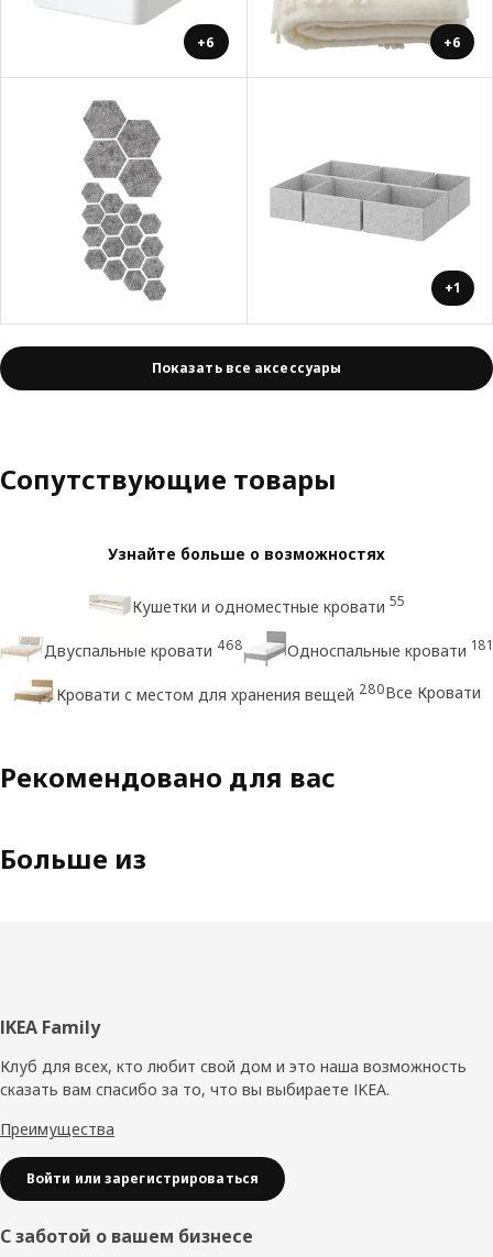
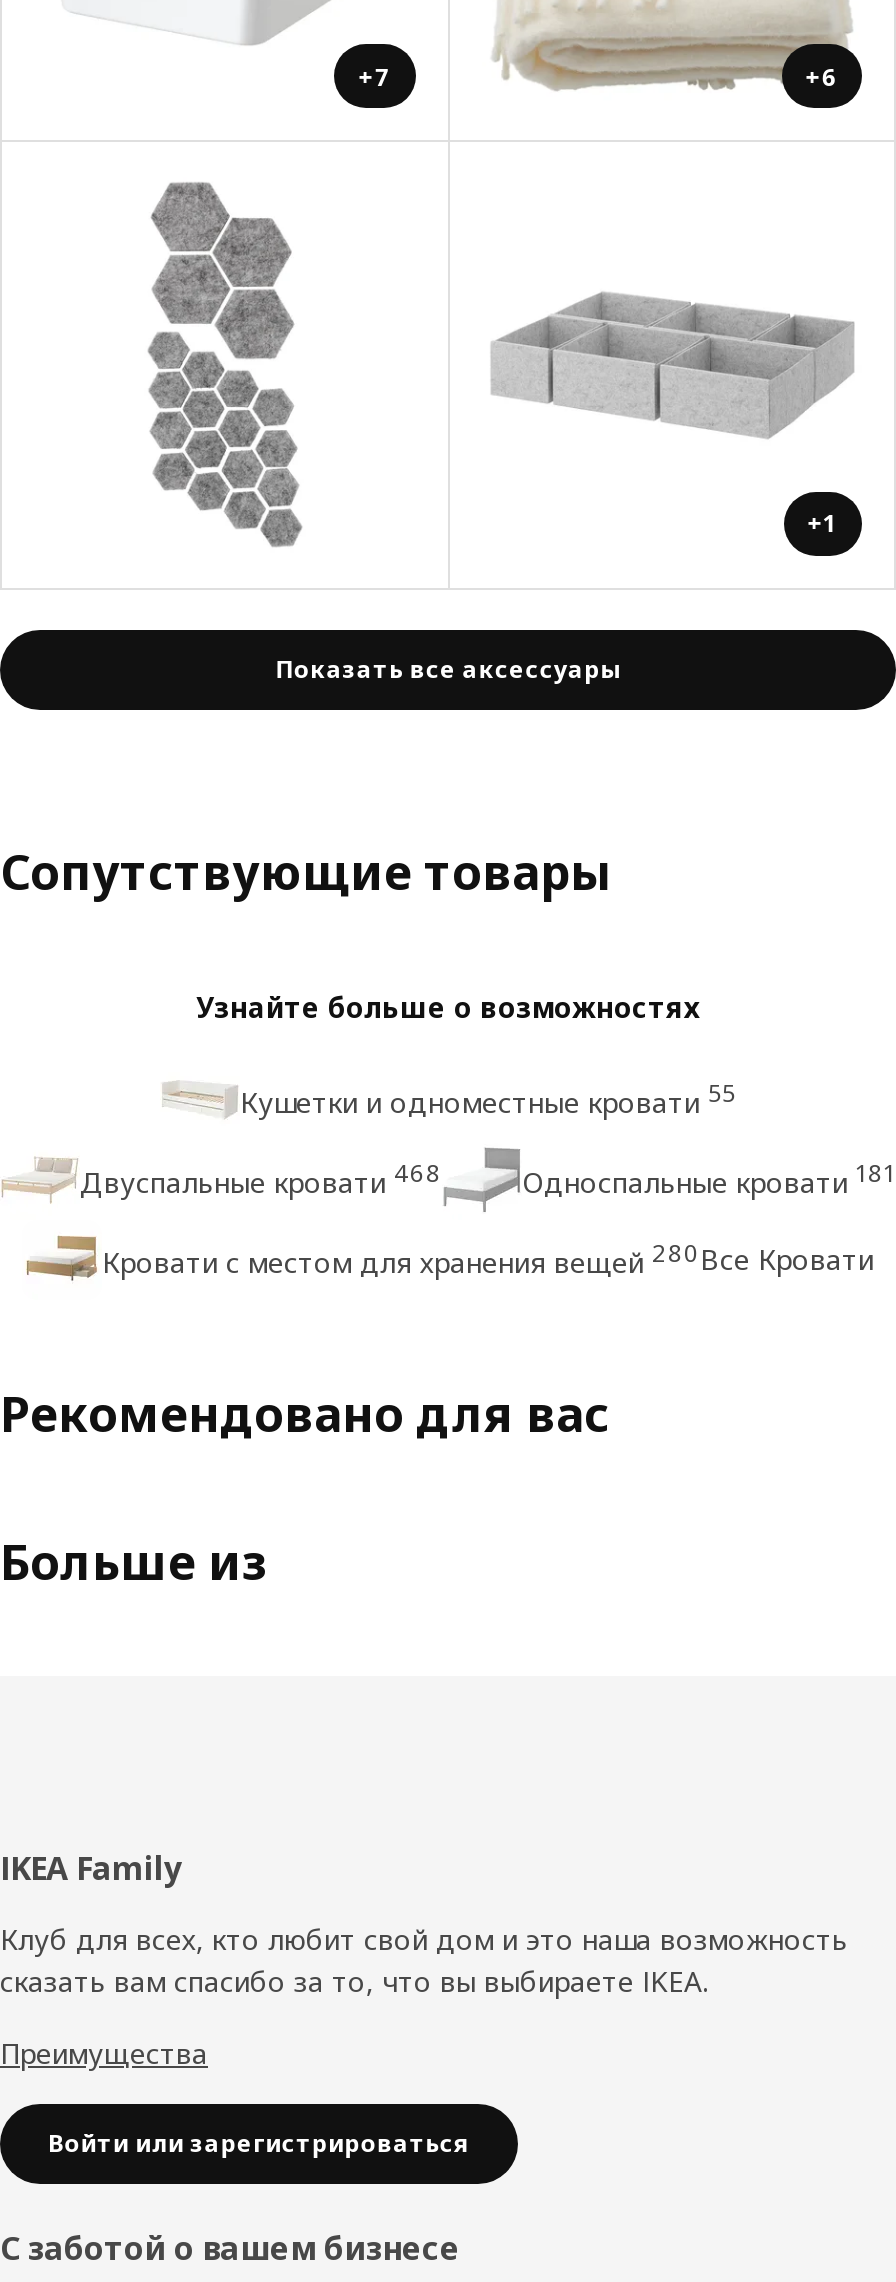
[197,32,215,51] +6 -> [359,59,391,93] +7

